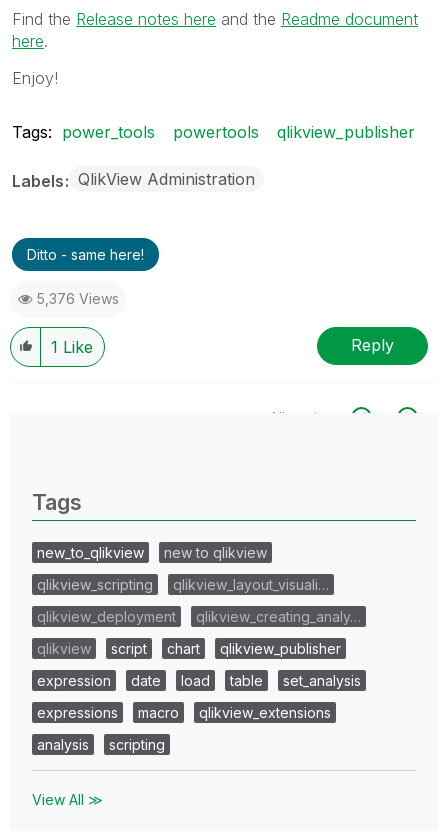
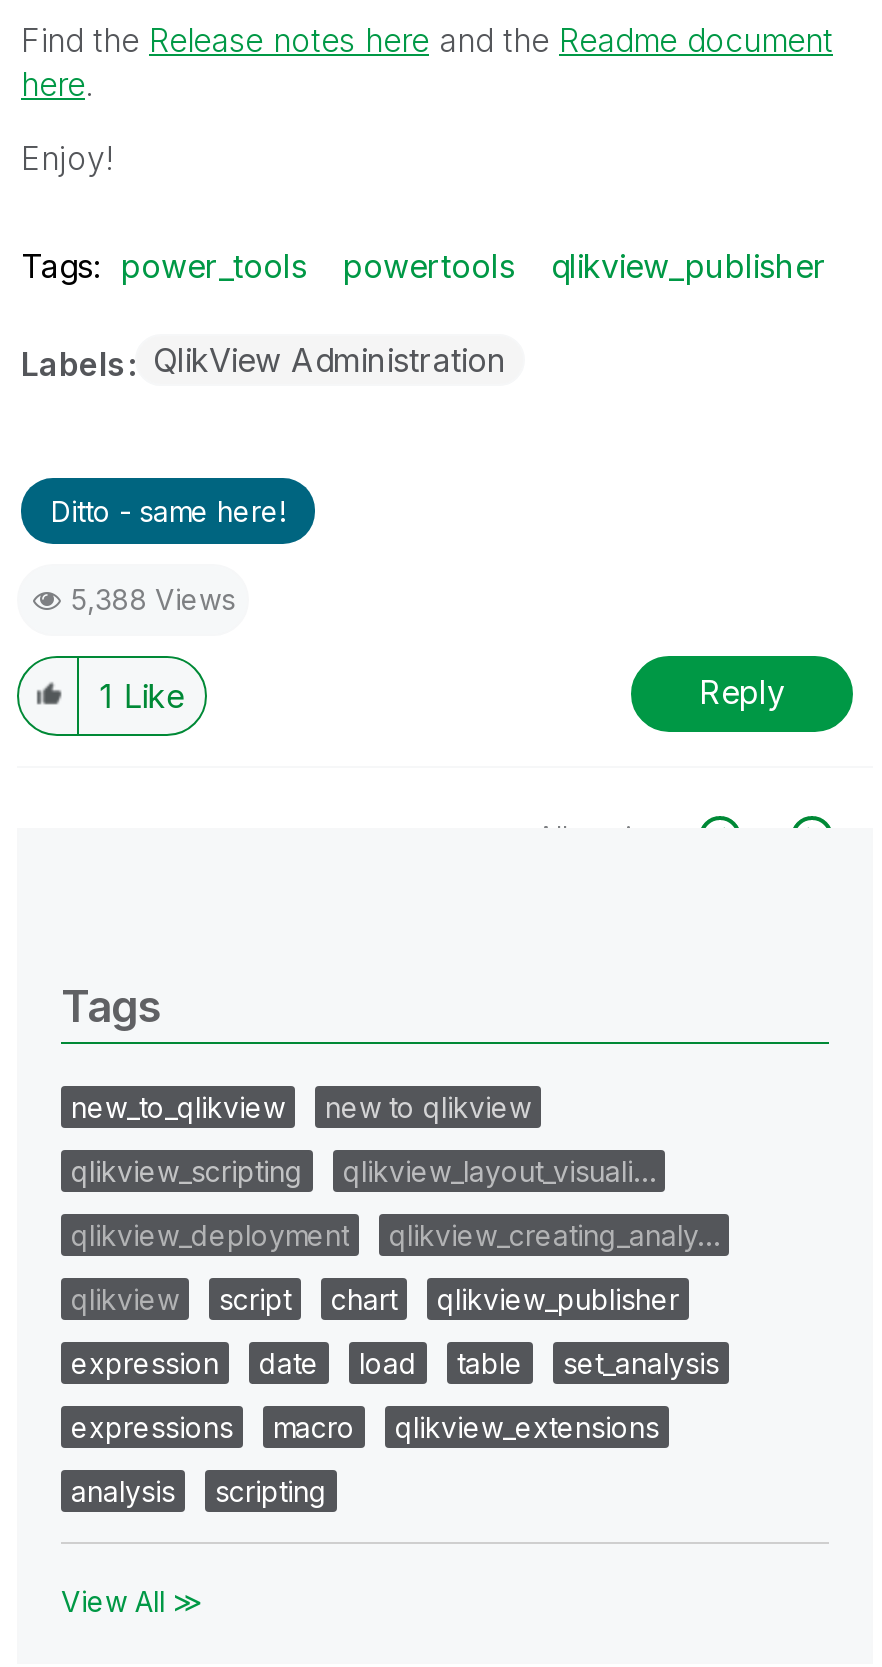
[37,289,119,306] 5,376 Views -> [71,581,235,615] 5,388 Views

